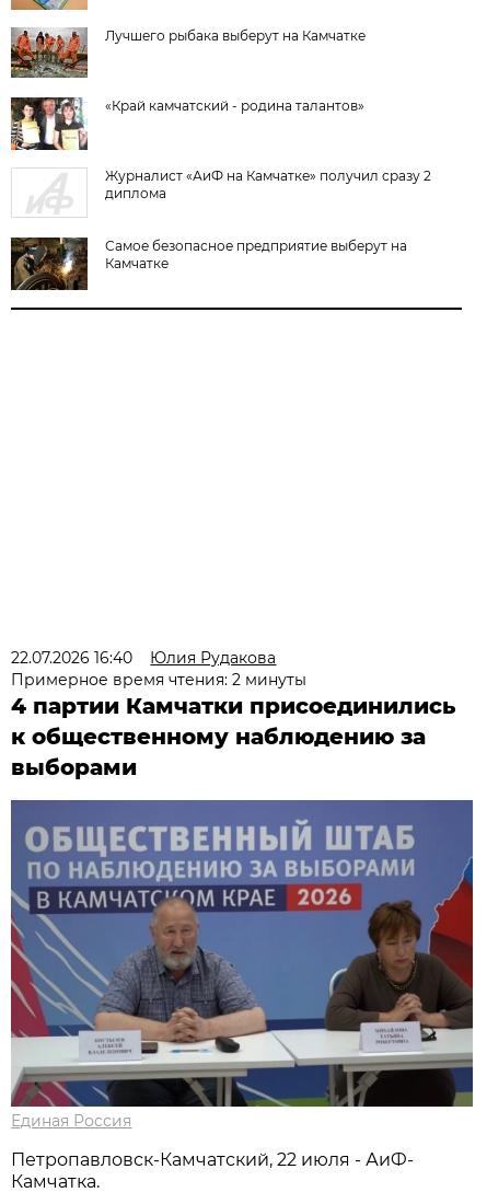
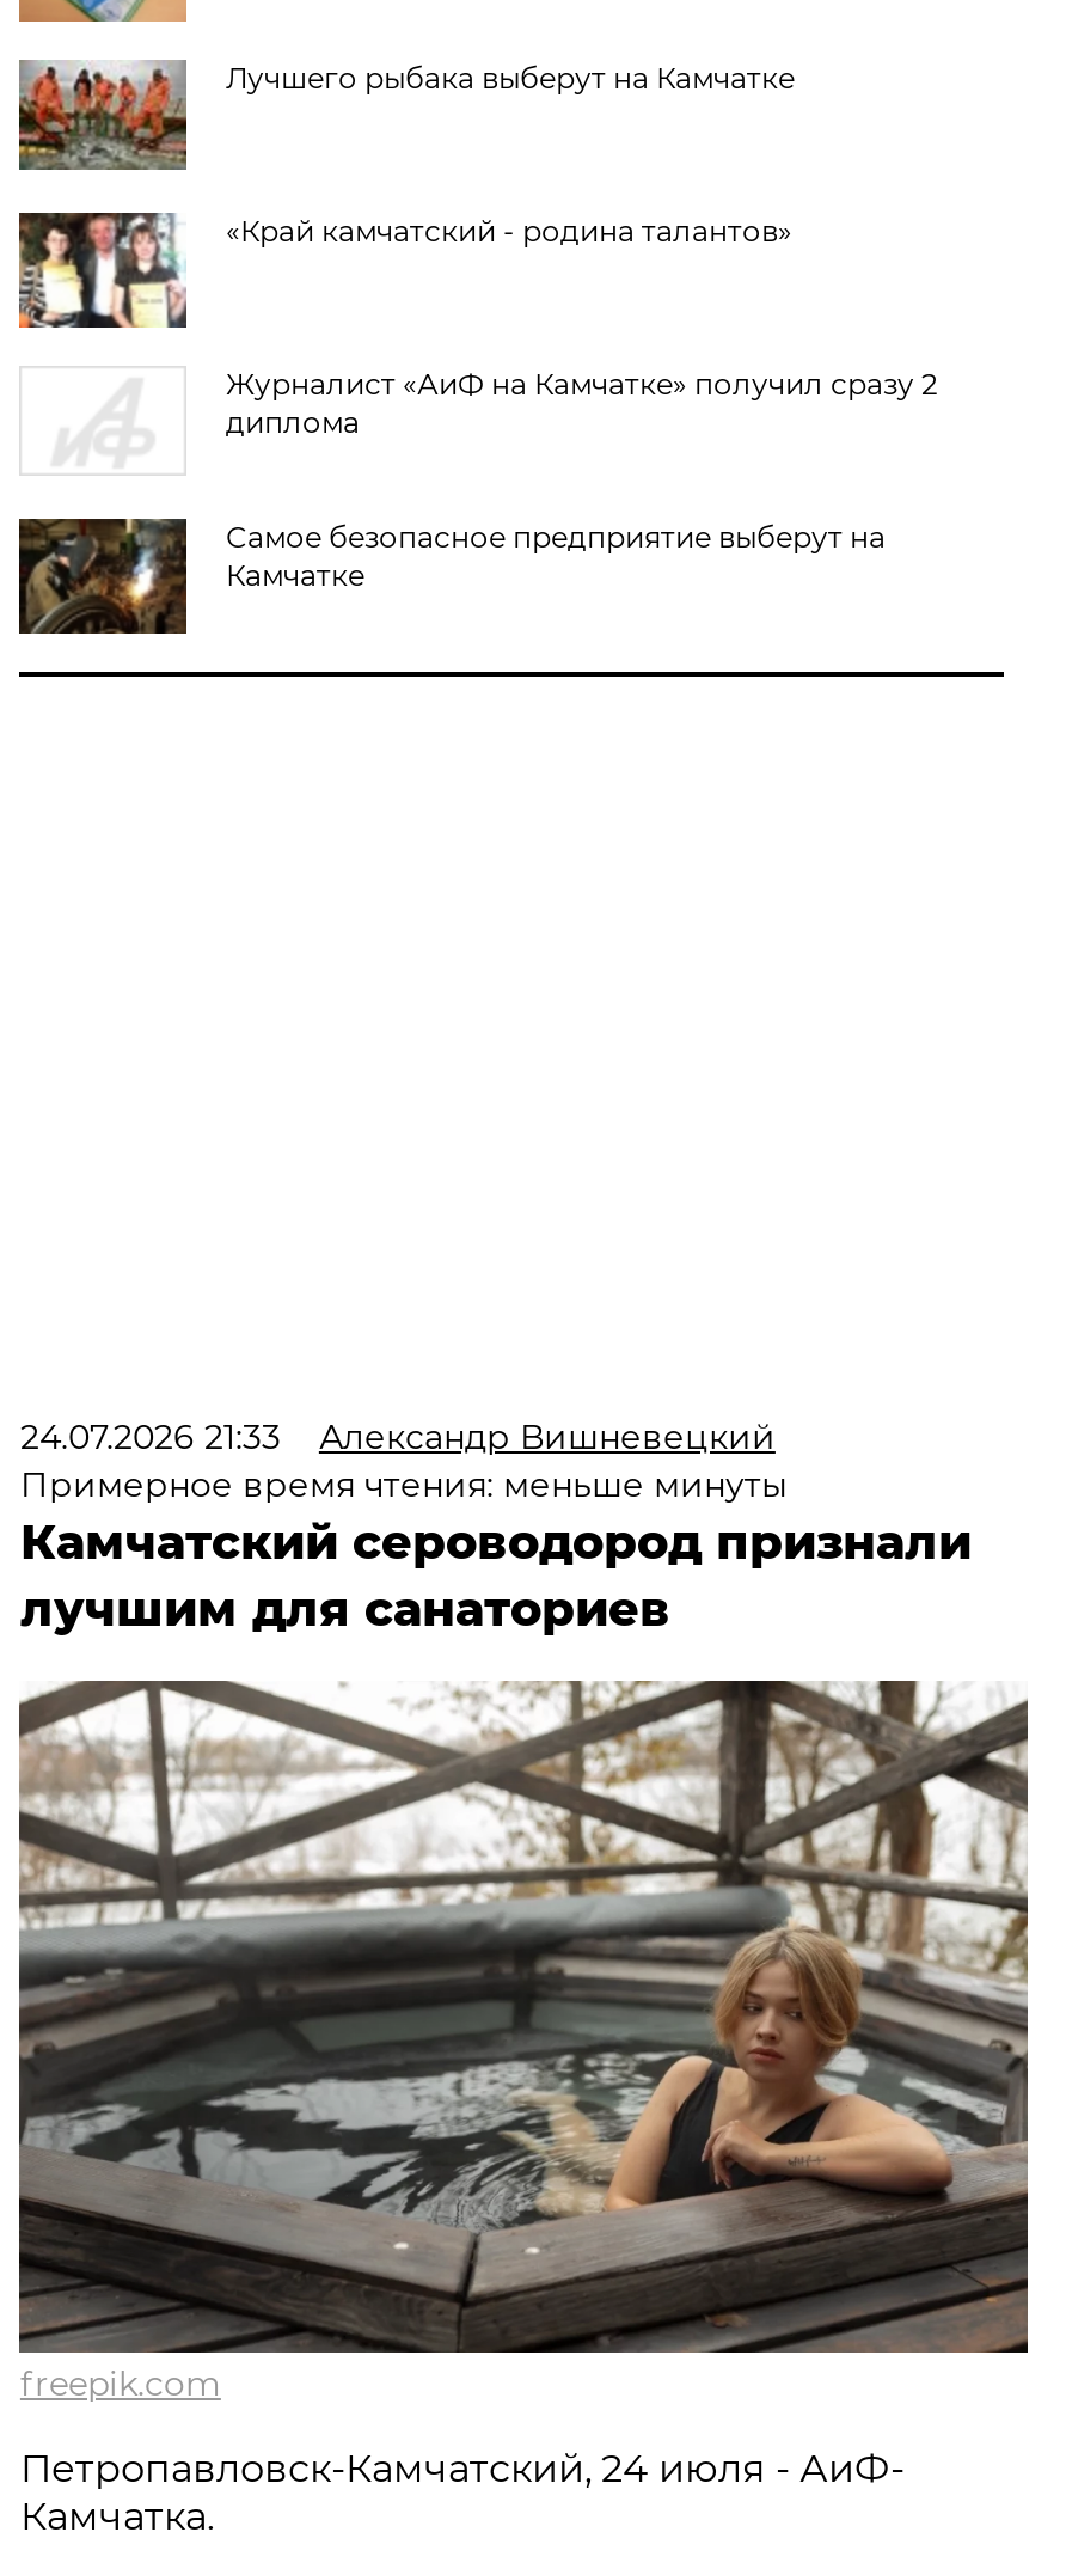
[11,648,456,780] 22.07.2026 16:40 | Юлия Рудакова | Примерное время чтения: 2 минуты | 4 партии Камчатки присоединились | к общественному наблюдению за | выборами -> [20,1415,971,1637] 24.07.2026 21:33 | Александр Вишневецкий | Примерное время чтения: меньше минуты | Камчатский сероводород признали | лучшим для санаториев
[10,799,474,1130] [image] | Единая Россия -> [17,1678,1030,2404] [image] | freepik.com
[11,1149,414,1170] Петропавловск-Камчатский, 22 июля - АиФ- -> [20,2445,904,2491] Петропавловск-Камчатский, 24 июля - АиФ-

